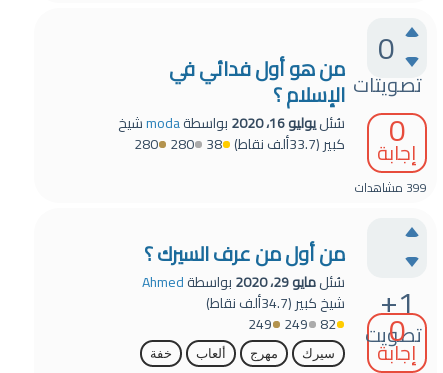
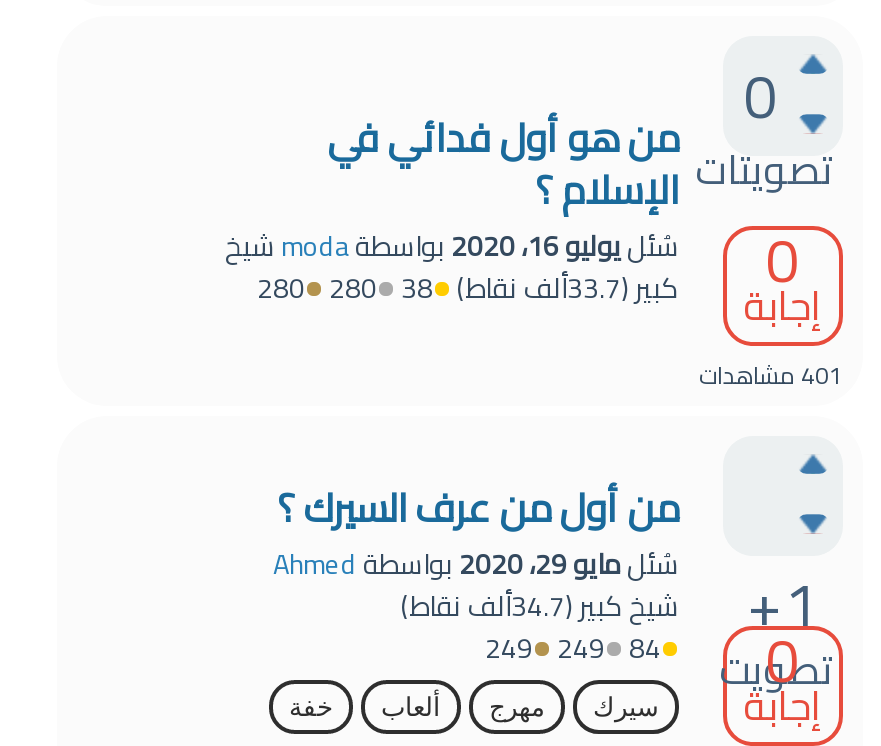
[355,176,427,199] 399 مشاهدات -> [699,352,843,398] 401 مشاهدات
[320,311,336,337] 82 -> [629,623,661,675] 84

